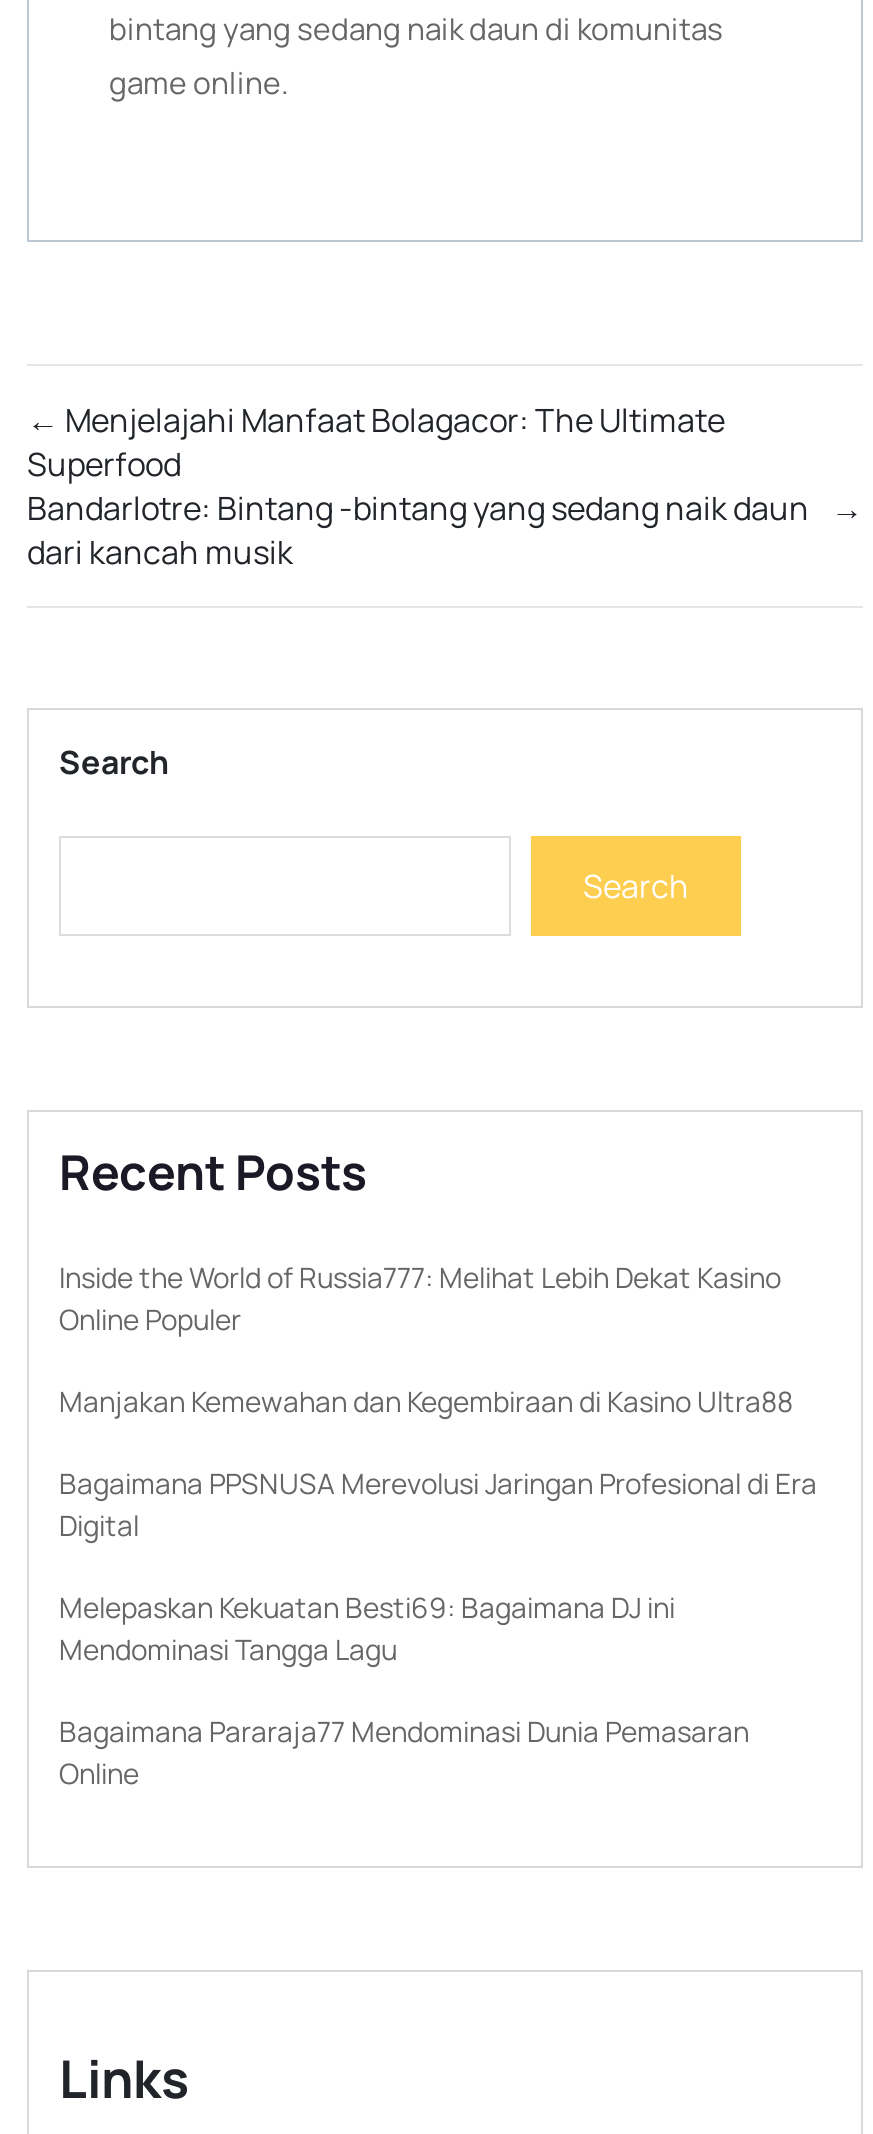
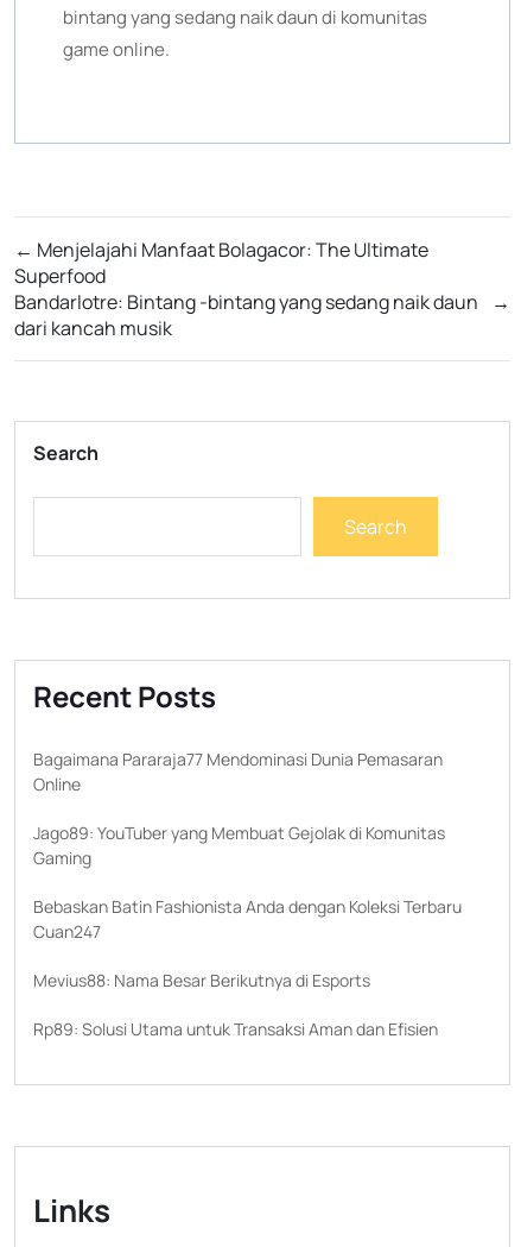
[59,1258,817,1668] Inside the World of Russia777: Melihat Lebih Dekat Kasino | Online Populer | Manjakan Kemewahan dan Kegembiraan di Kasino Ultra88 | Bagaimana PPSNUSA Merevolusi Jaringan Profesional di Era | Digital | Melepaskan Kekuatan Besti69: Bagaimana DJ ini | Mendominasi Tangga Lagu -> none
moved [59,1712,749,1792] -> [33,748,443,795]: Bagaimana Pararaja77 Mendominasi Dunia Pemasaran | Online
none -> [33,822,462,1040] Jago89: YouTuber yang Membuat Gejolak di Komunitas | Gaming | Bebaskan Batin Fashionista Anda dengan Koleksi Terbaru | Cuan247 | Mevius88: Nama Besar Berikutnya di Esports | Rp89: Solusi Utama untuk Transaksi Aman dan Efisien

